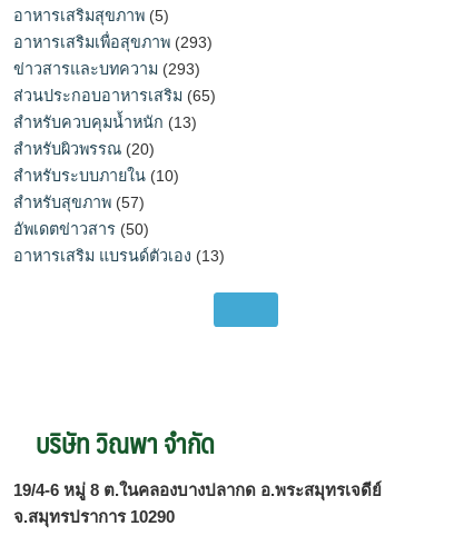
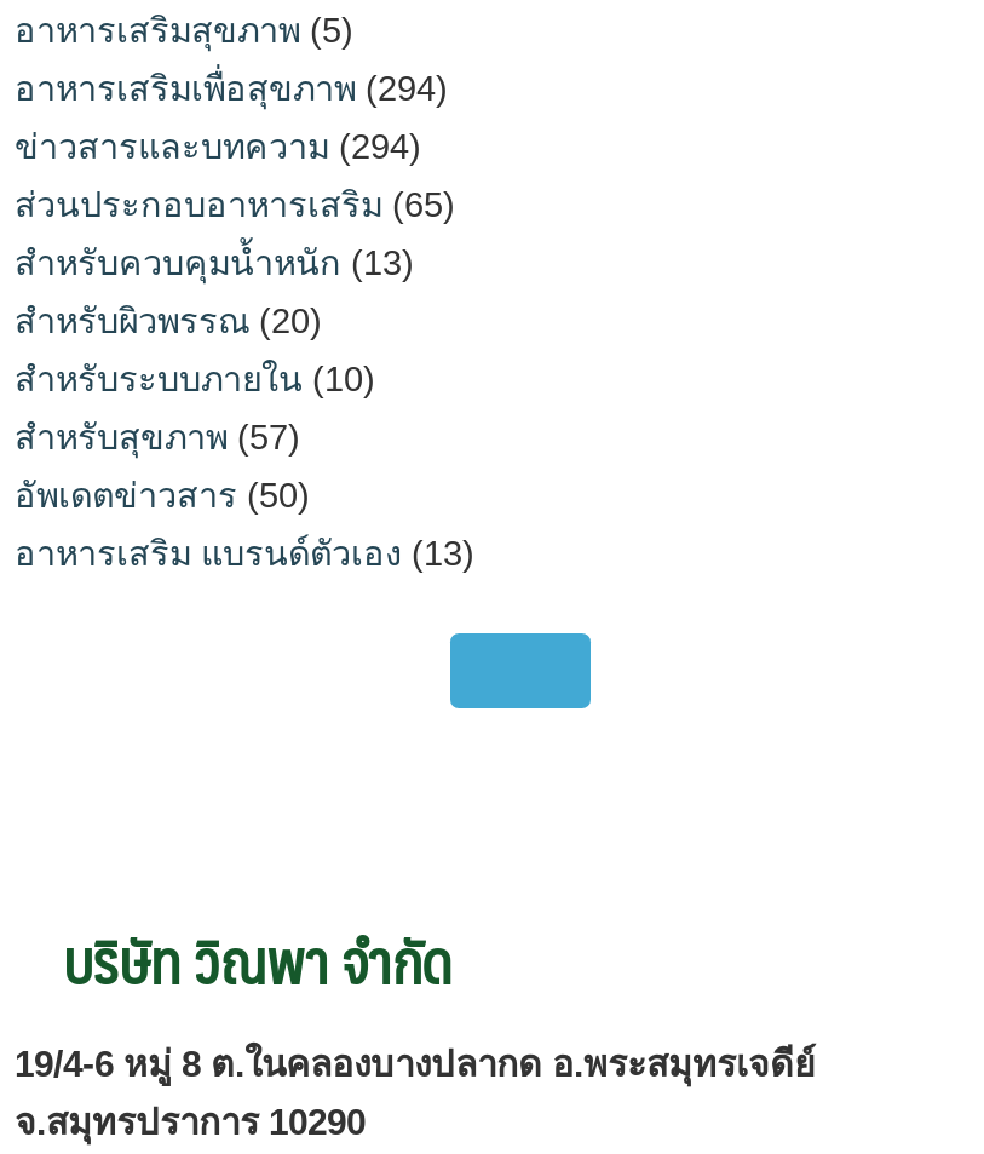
[13,33,213,51] อาหารเสริมเพื่อสุขภาพ(293) -> [15,69,448,107] อาหารเสริมเพื่อสุขภาพ(294)
[13,60,200,78] ข่าวสารและบทความ(293) -> [15,127,421,165] ข่าวสารและบทความ(294)

